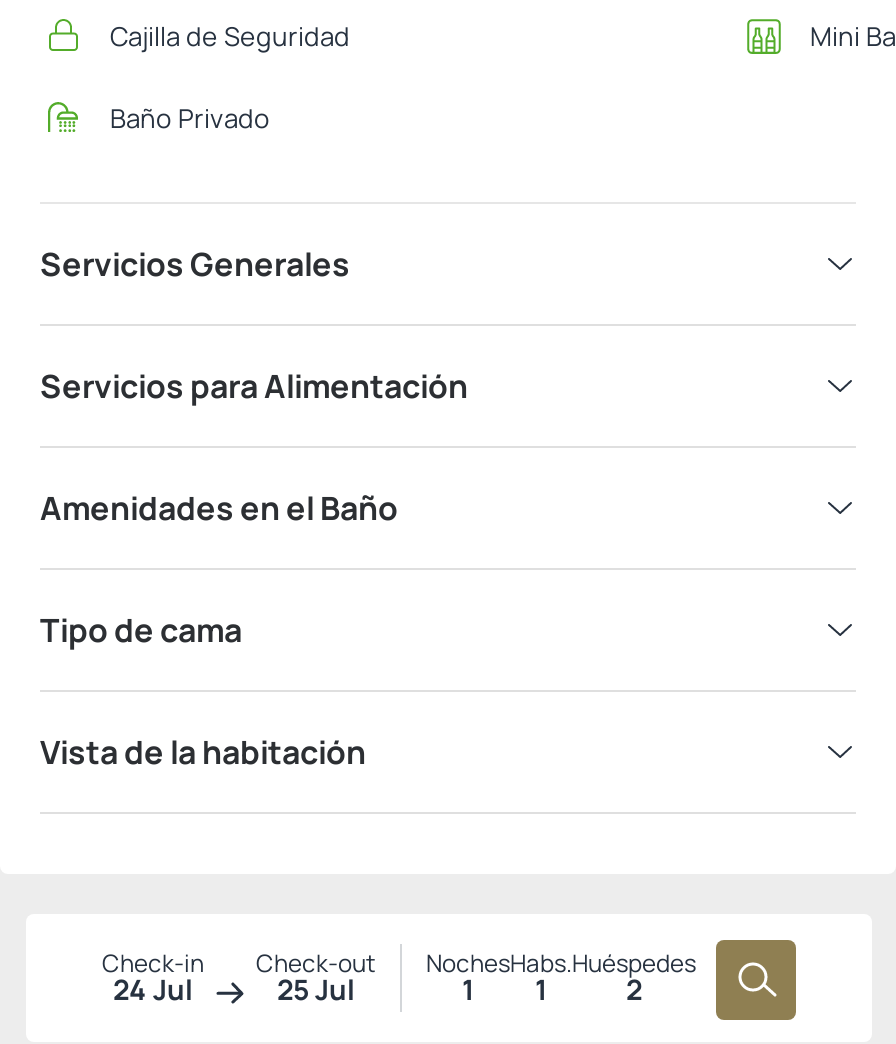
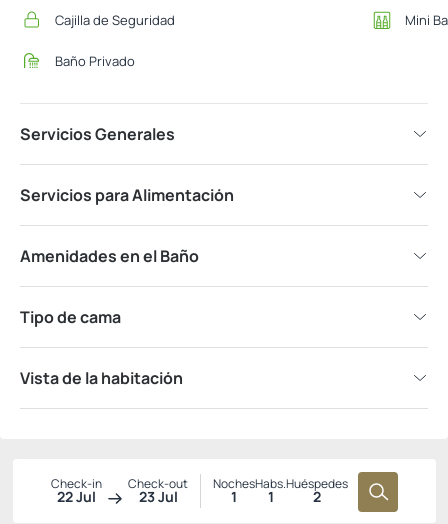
[113,970,193,1008] 24 Jul -> [57,487,96,506] 22 Jul
[277,970,355,1008] 25 Jul -> [138,487,177,506] 23 Jul

